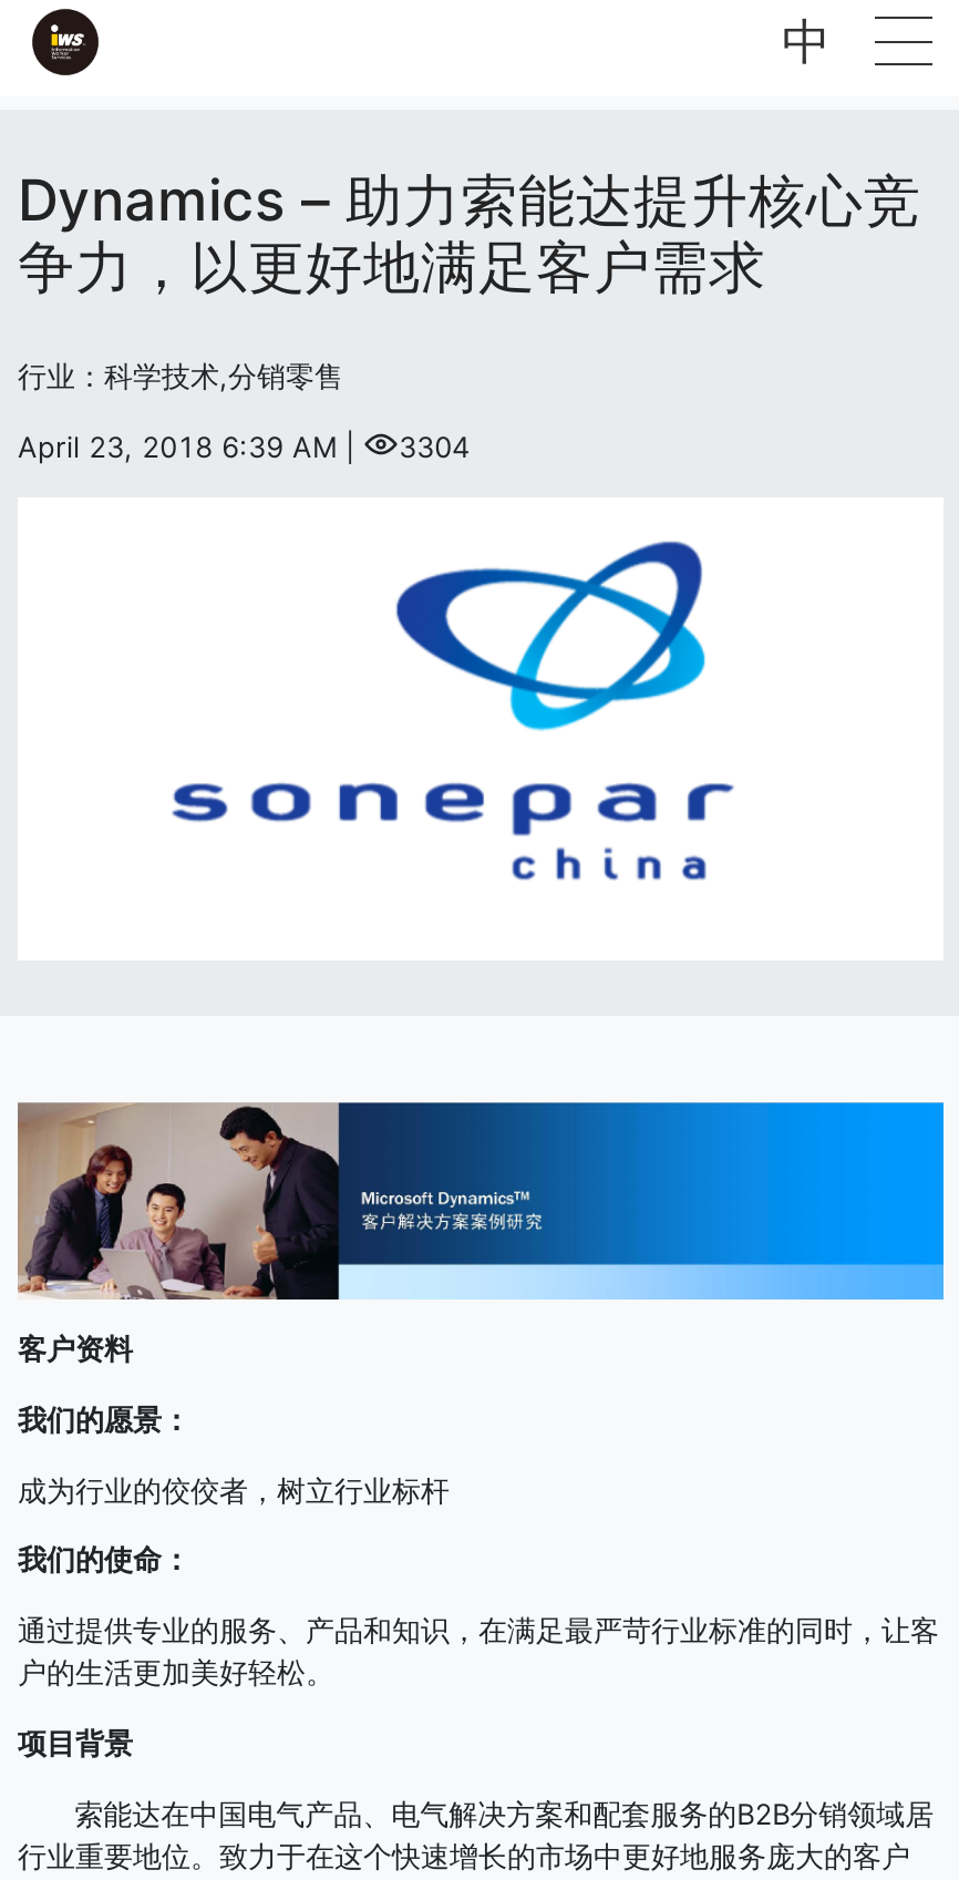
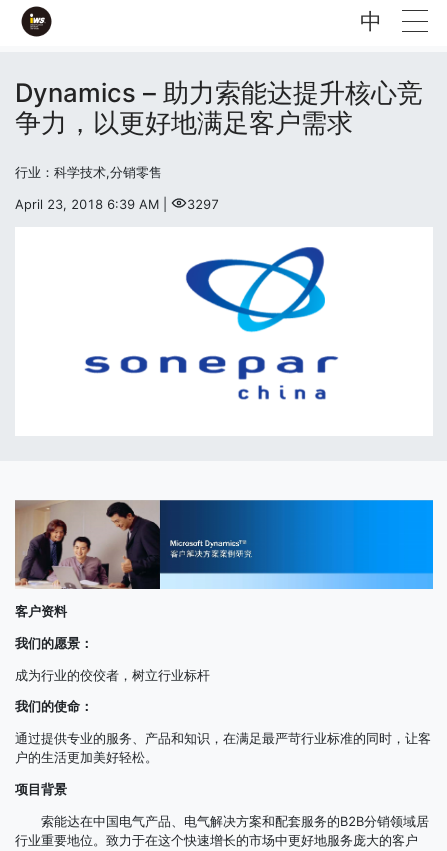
[399,431,470,464] 3304 -> [187,197,219,212] 3297

